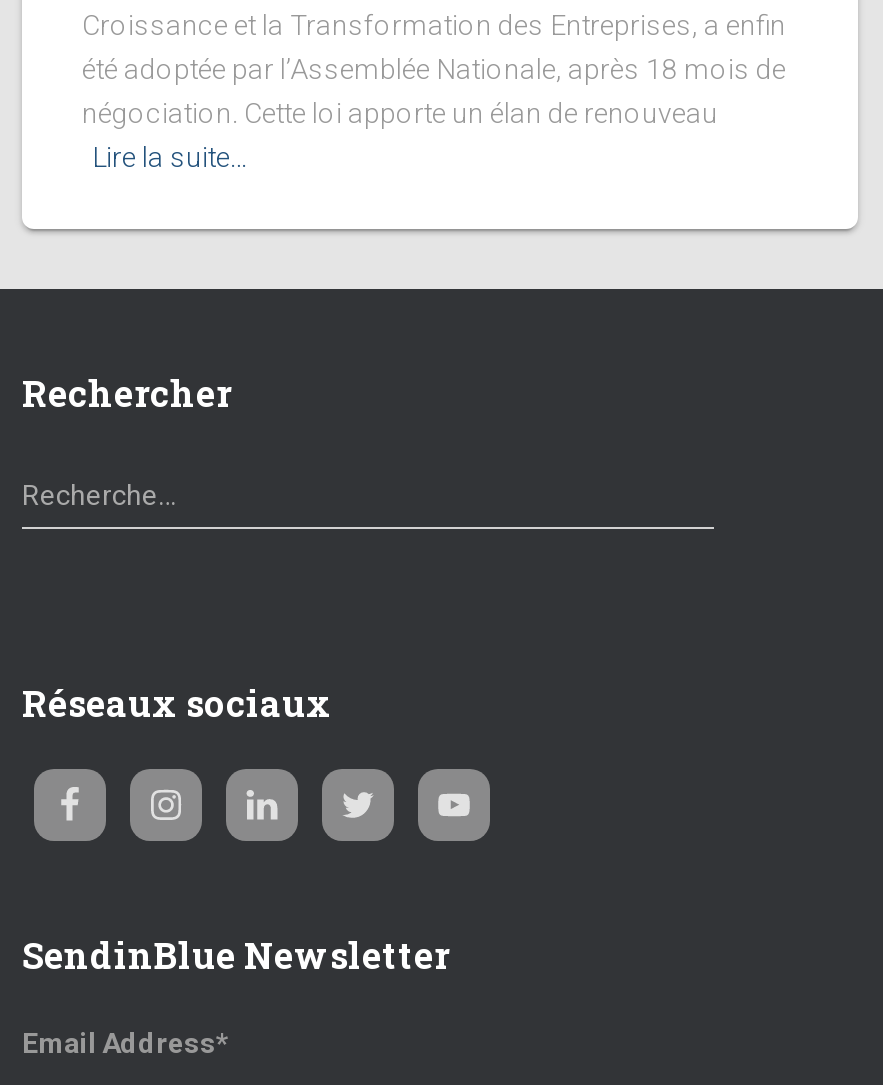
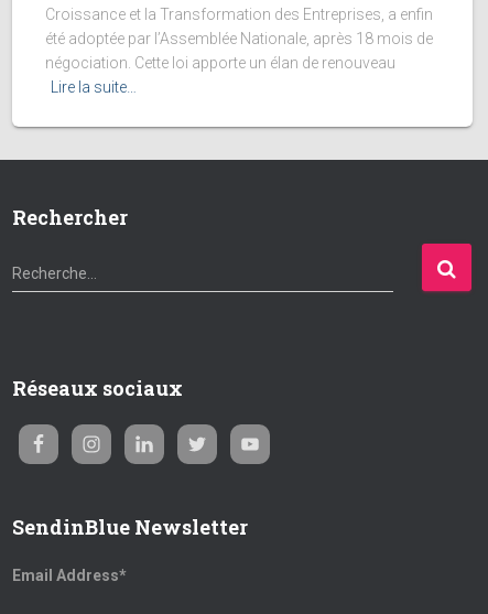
none -> [421,243,473,293] [image]

